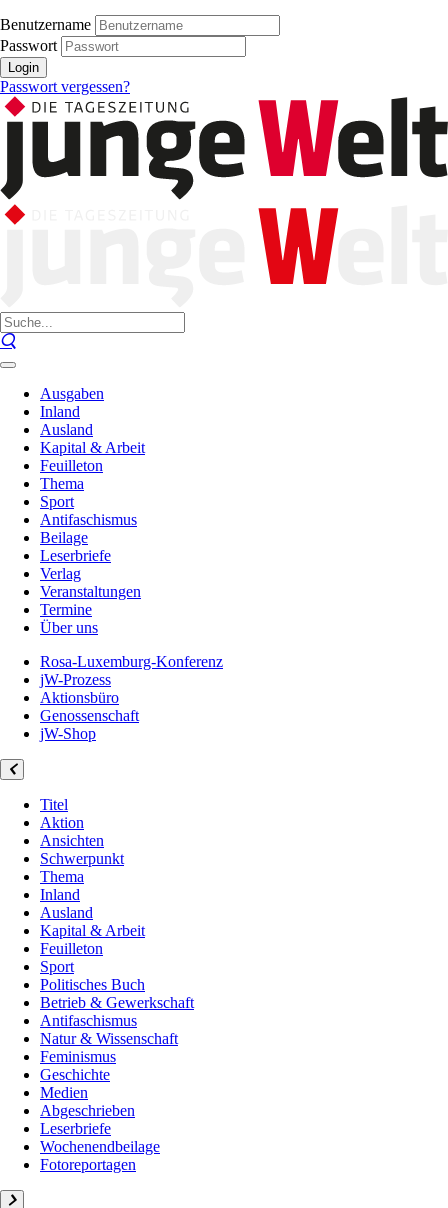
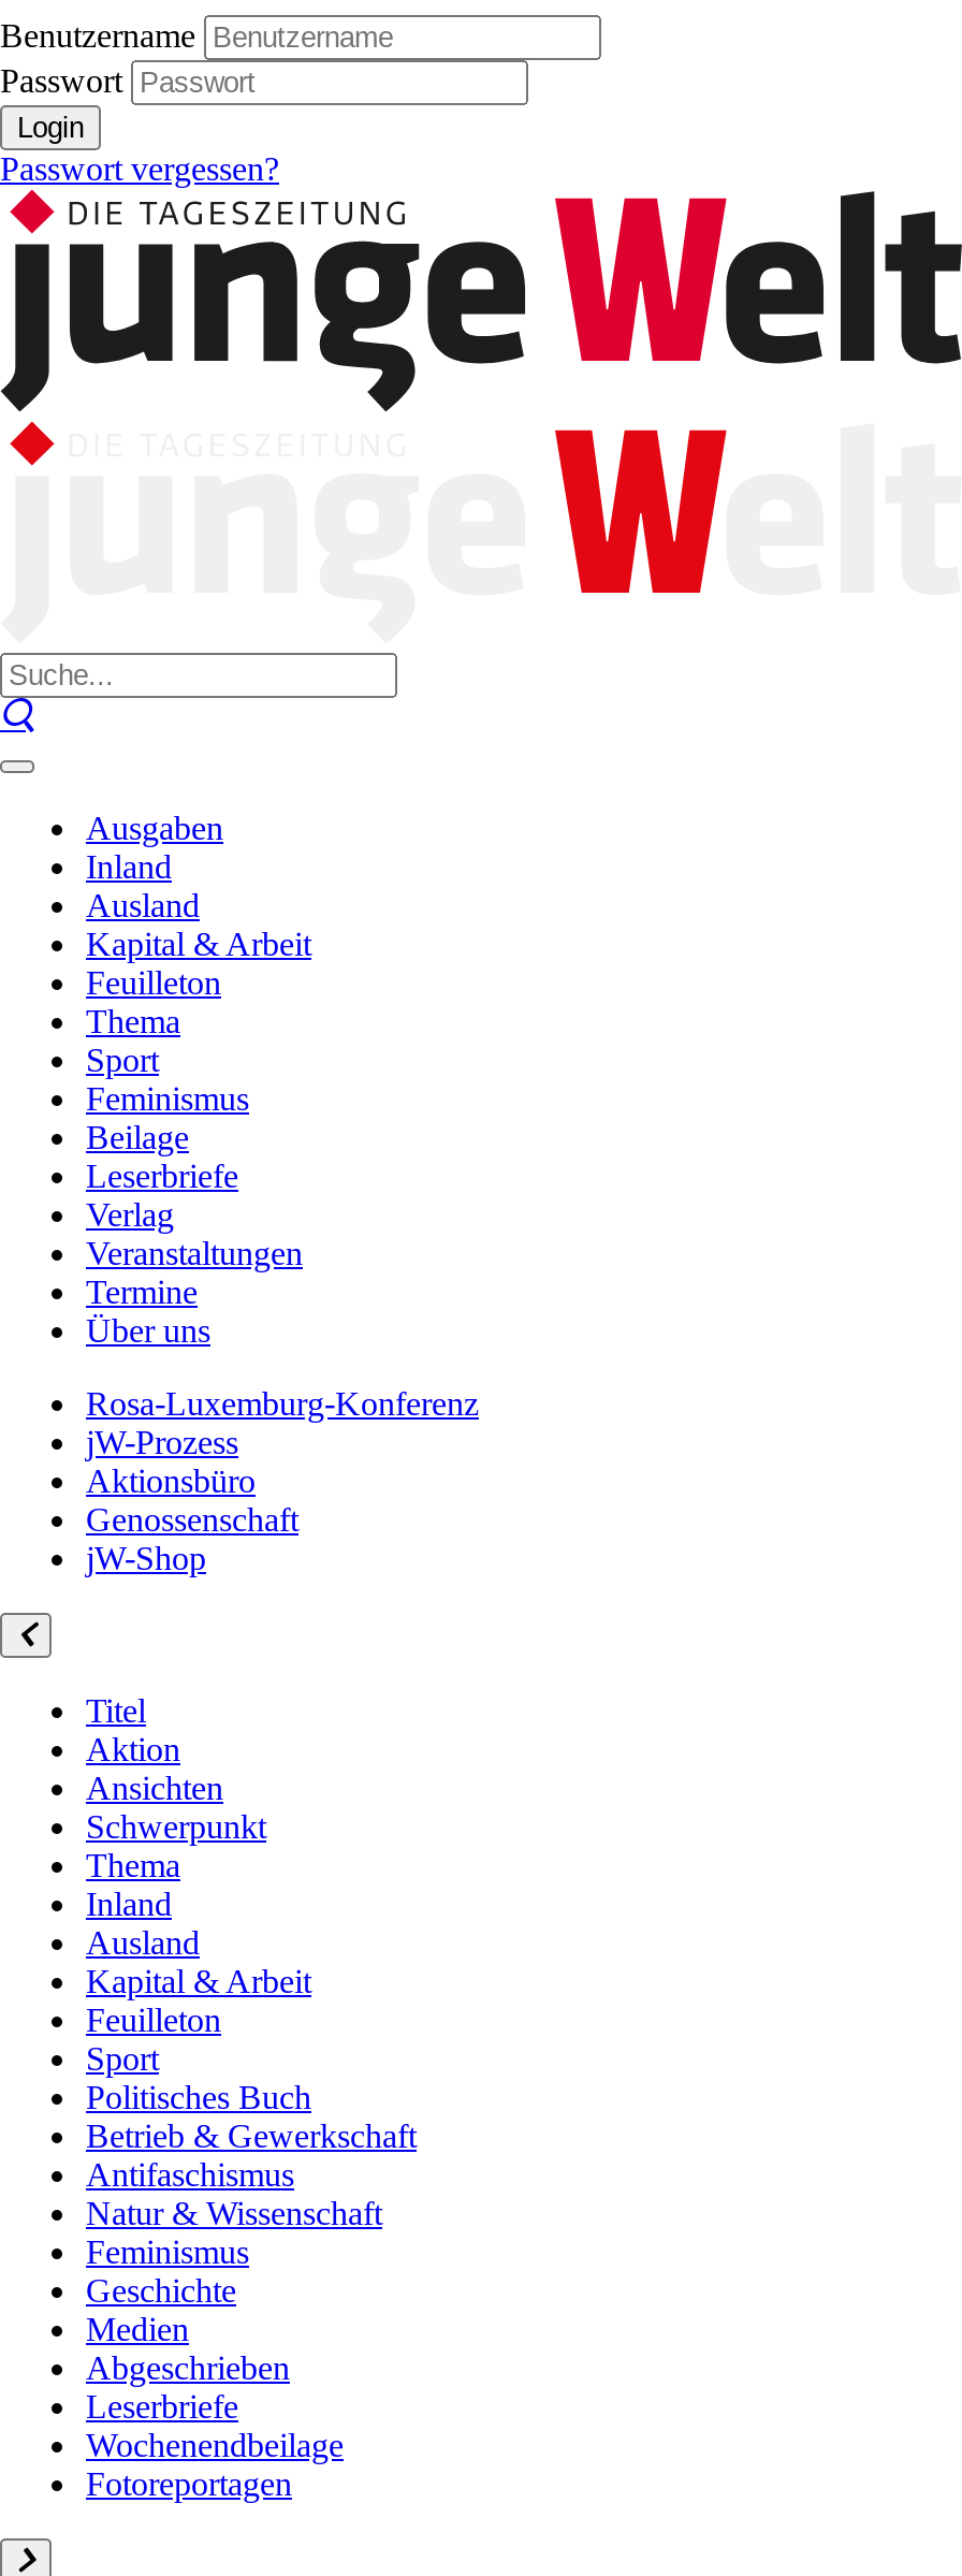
[40,511,137,528] Antifaschismus -> [86,1080,249,1117] Feminismus

